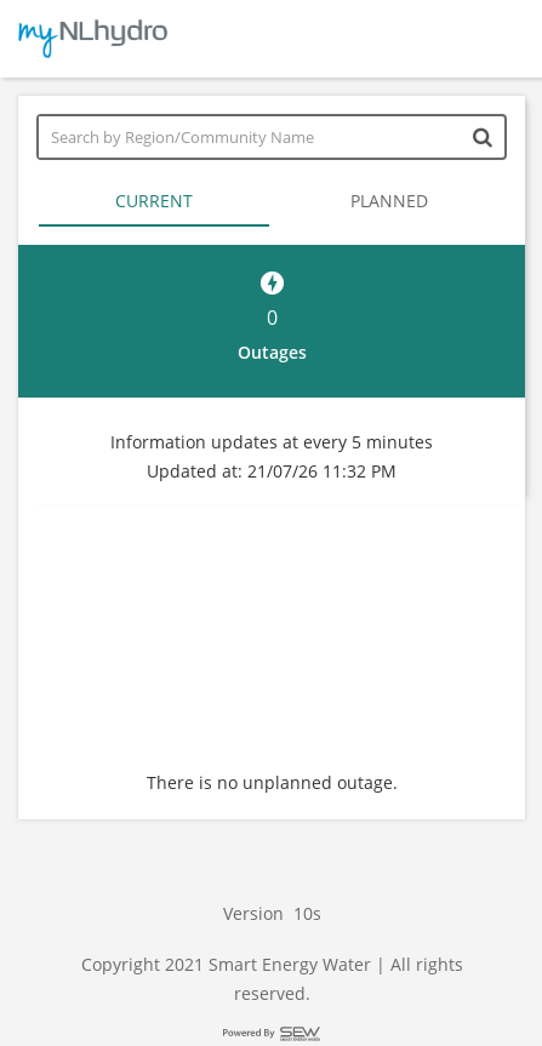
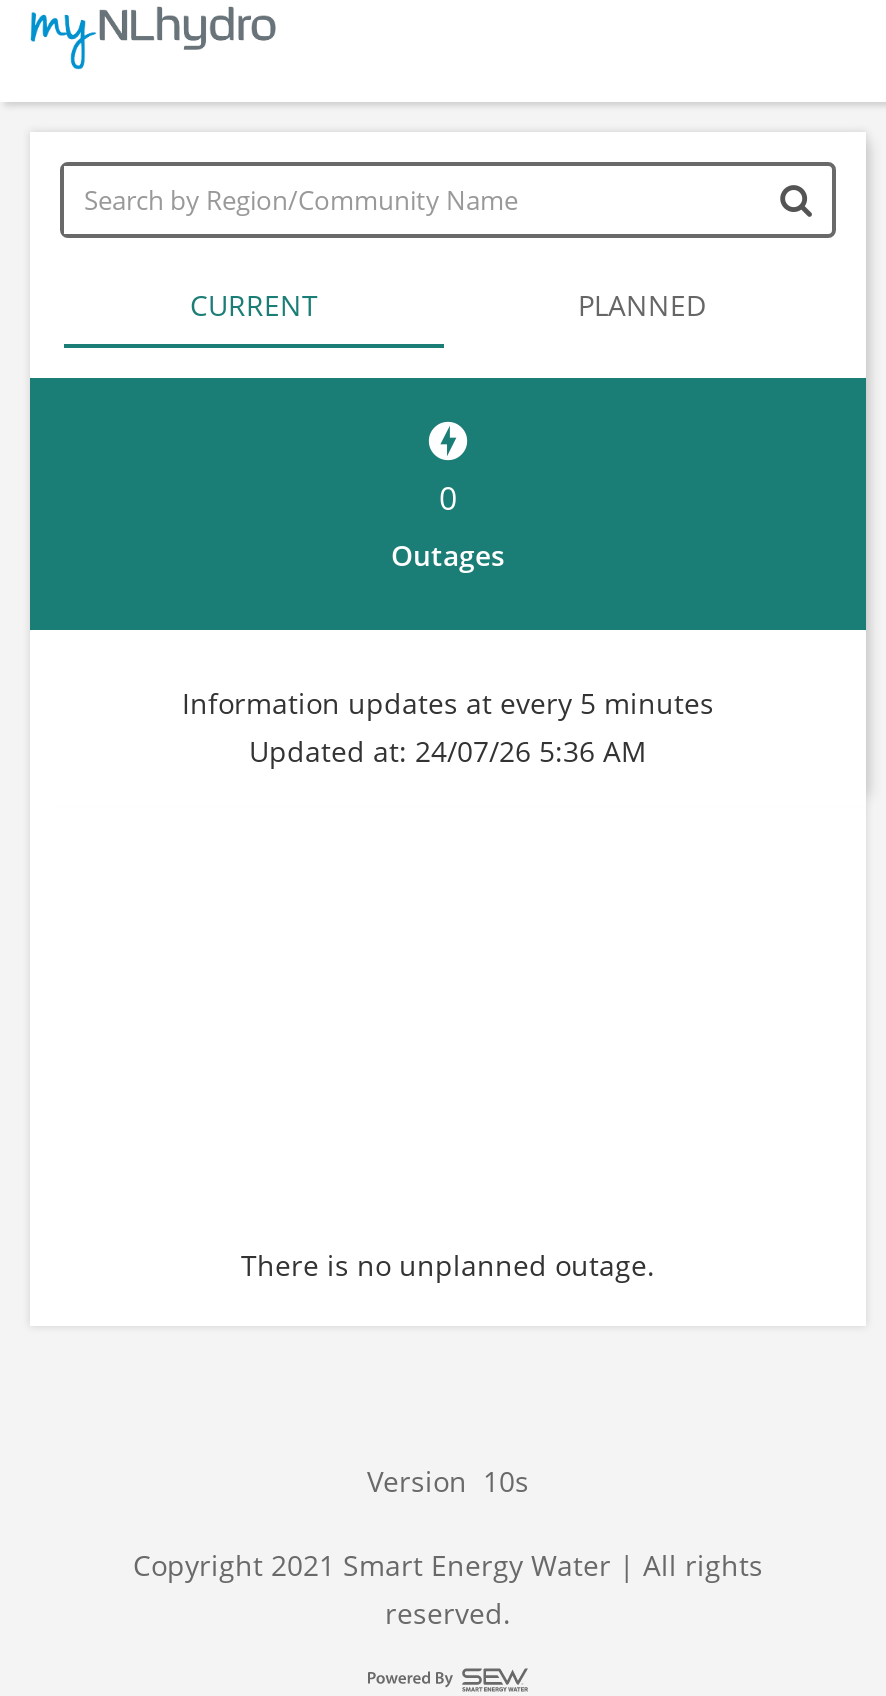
[147,459,396,482] Updated at: 21/07/26 11:32 PM -> [249,732,647,770] Updated at: 24/07/26 5:36 AM

